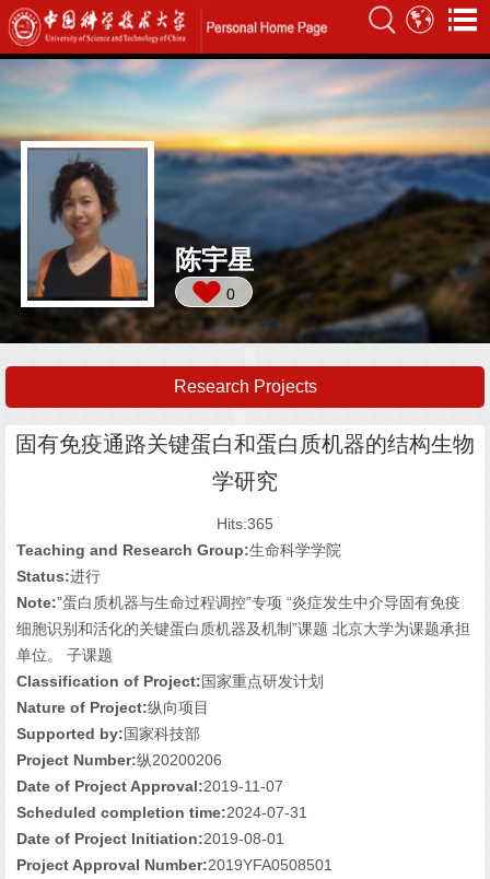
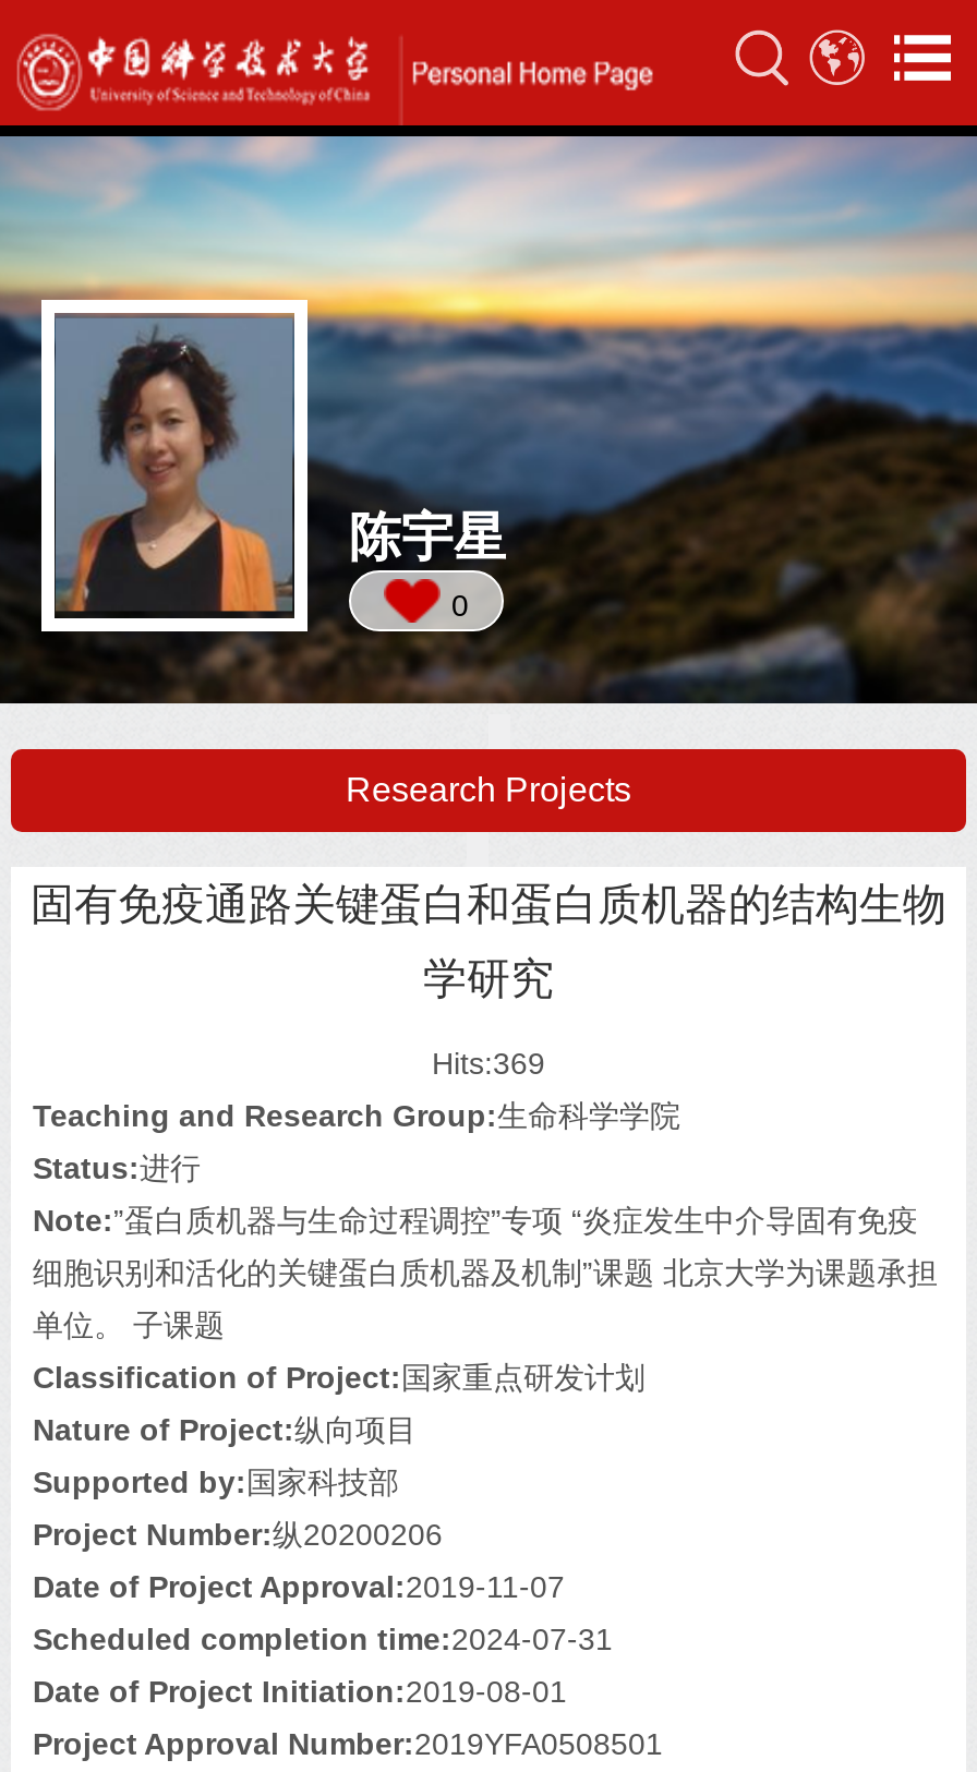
[217,515,273,532] Hits:365 -> [432,1046,545,1081] Hits:369

